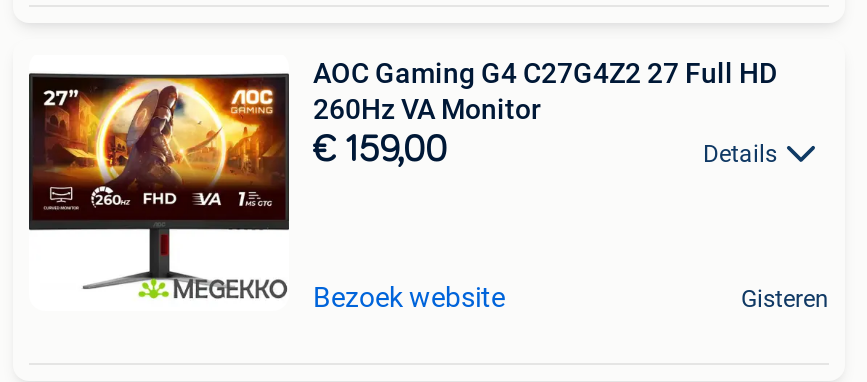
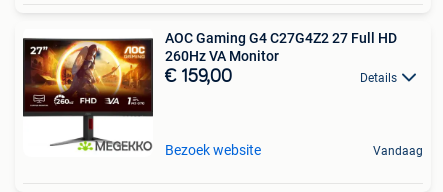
[741,286,829,314] Gisteren -> [373,144,423,158] Vandaag

